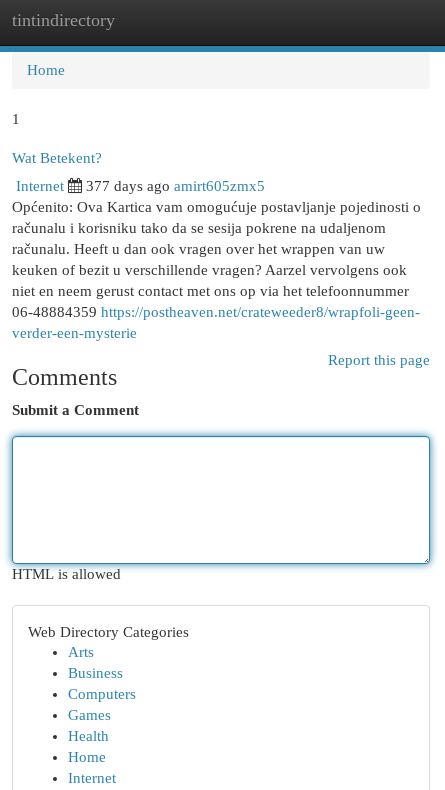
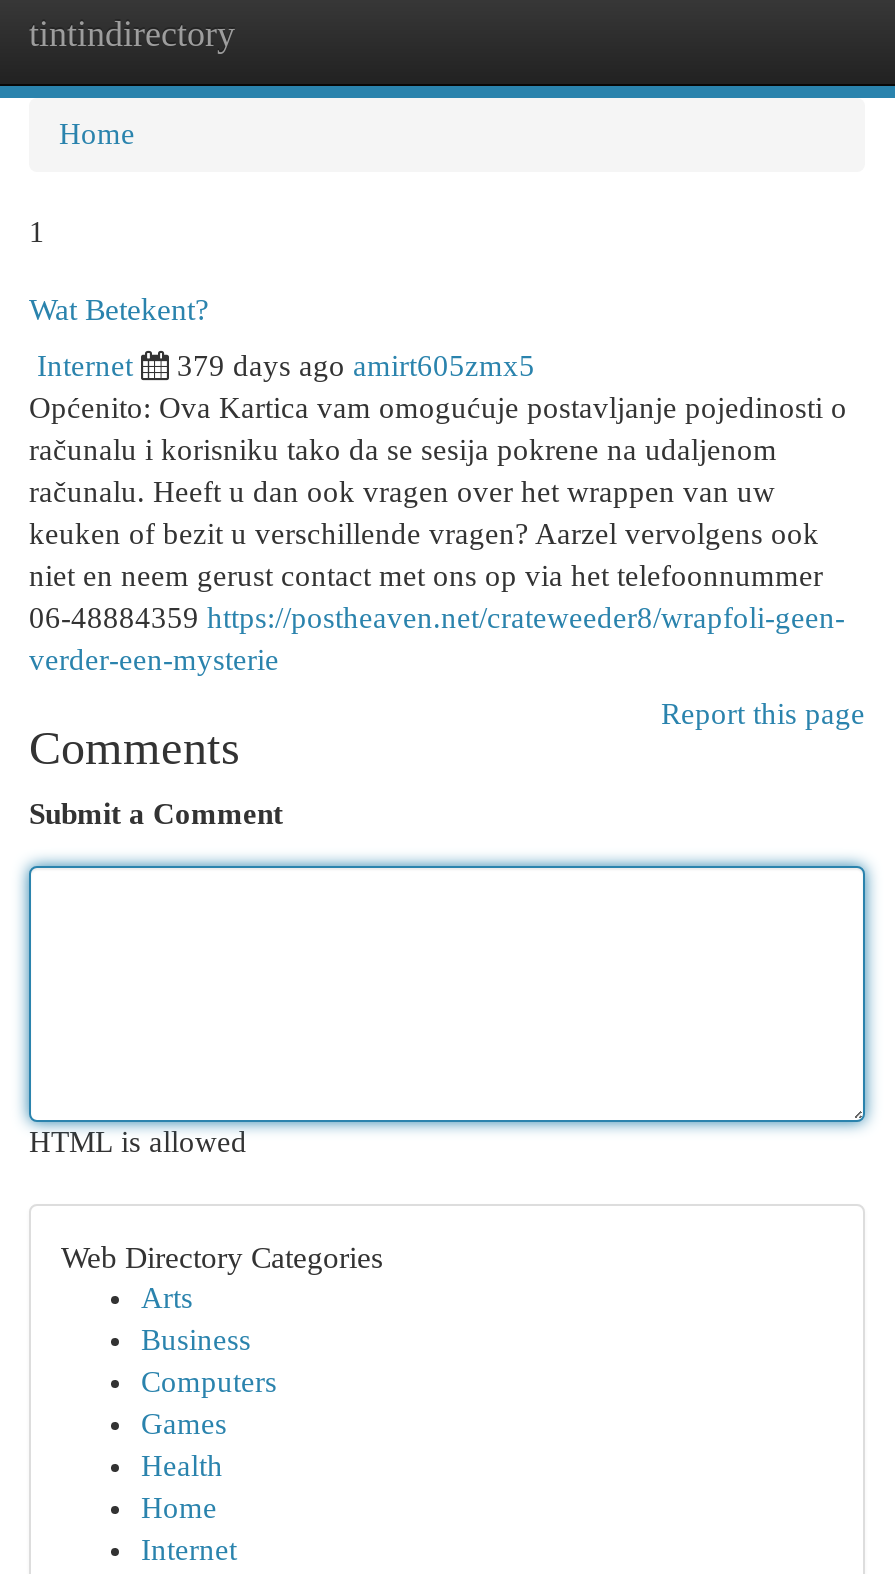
[86,178,265,194] 377 days ago amirt605zmx5 -> [177,350,535,382] 379 days ago amirt605zmx5

